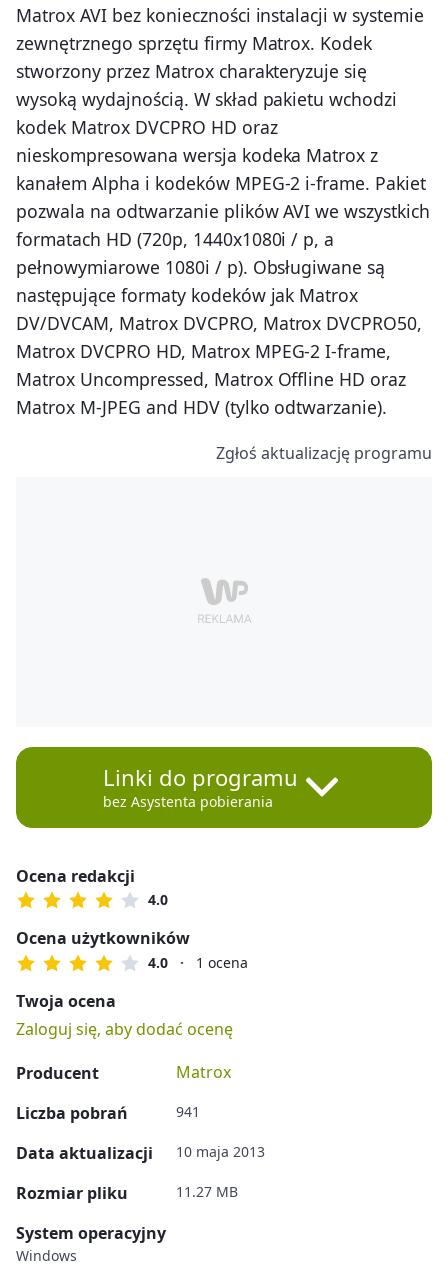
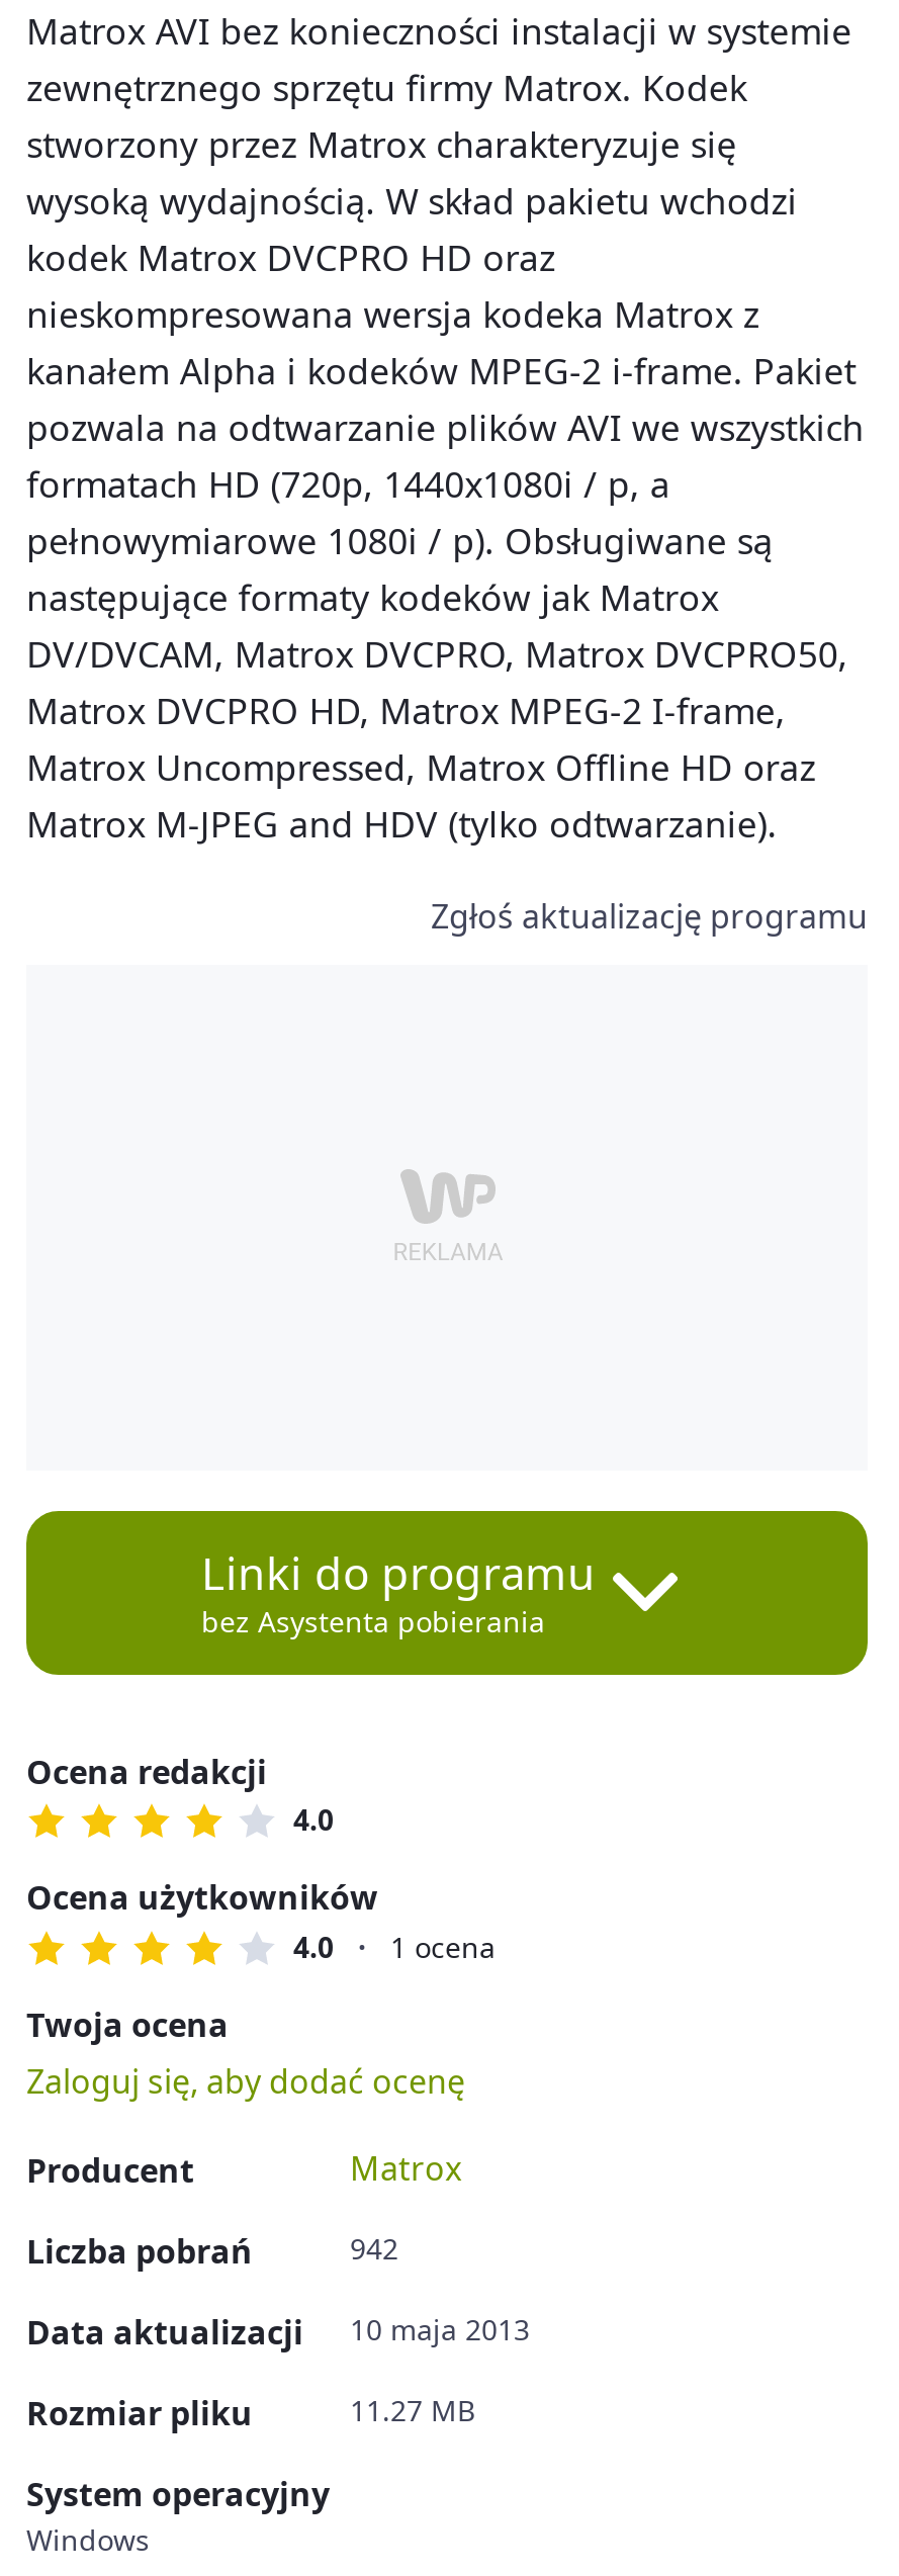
[176,1102,200,1121] 941 -> [350,2229,398,2268] 942

